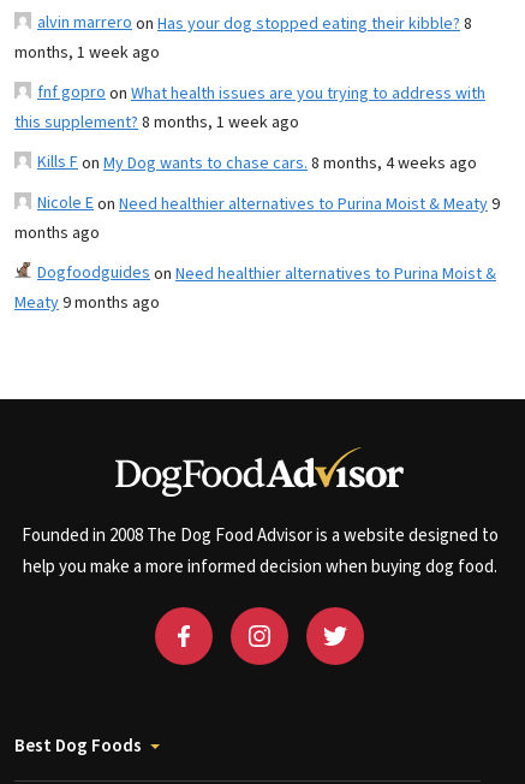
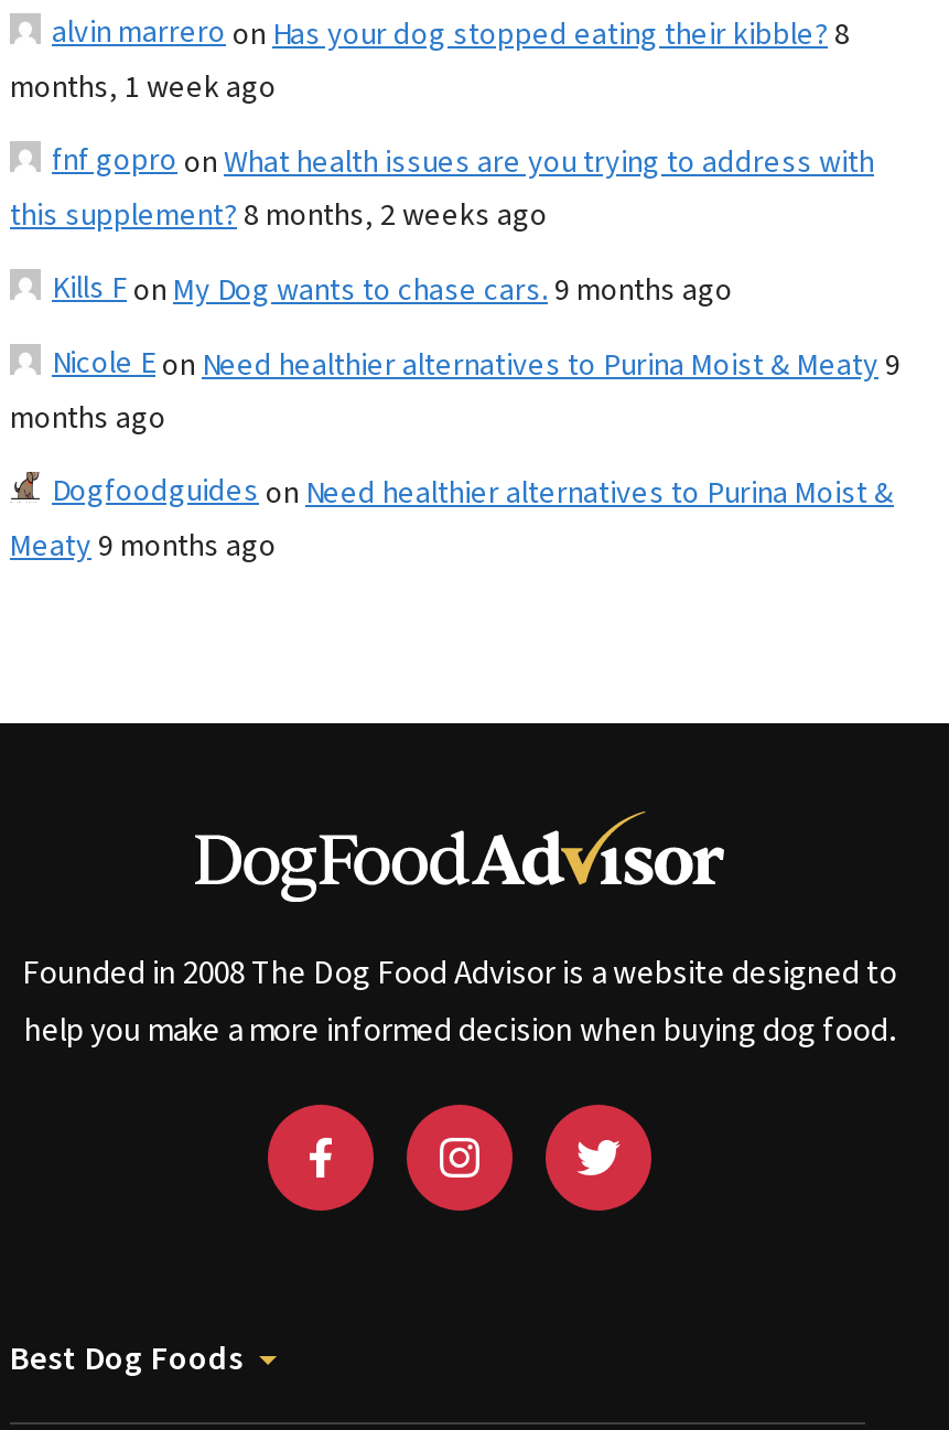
[14,110,299,134] this supplement? 8 months, 1 week ago -> [10,193,548,237] this supplement? 8 months, 2 weeks ago
[37,150,477,175] Kills Fon My Dog wants to chase cars. 8 months, 4 weeks ago -> [52,266,733,312] Kills Fon My Dog wants to chase cars. 9 months ago

